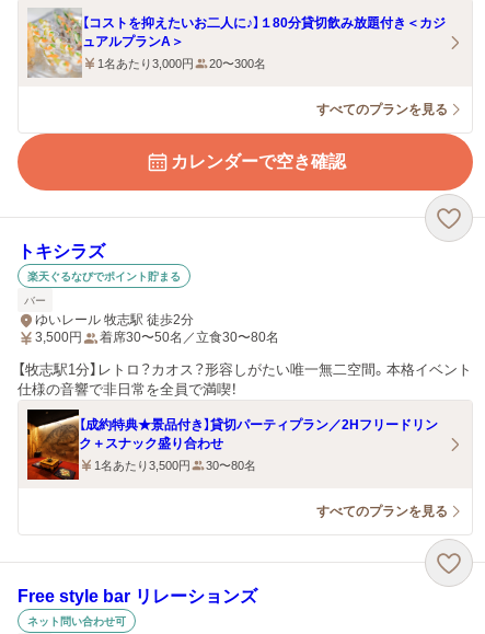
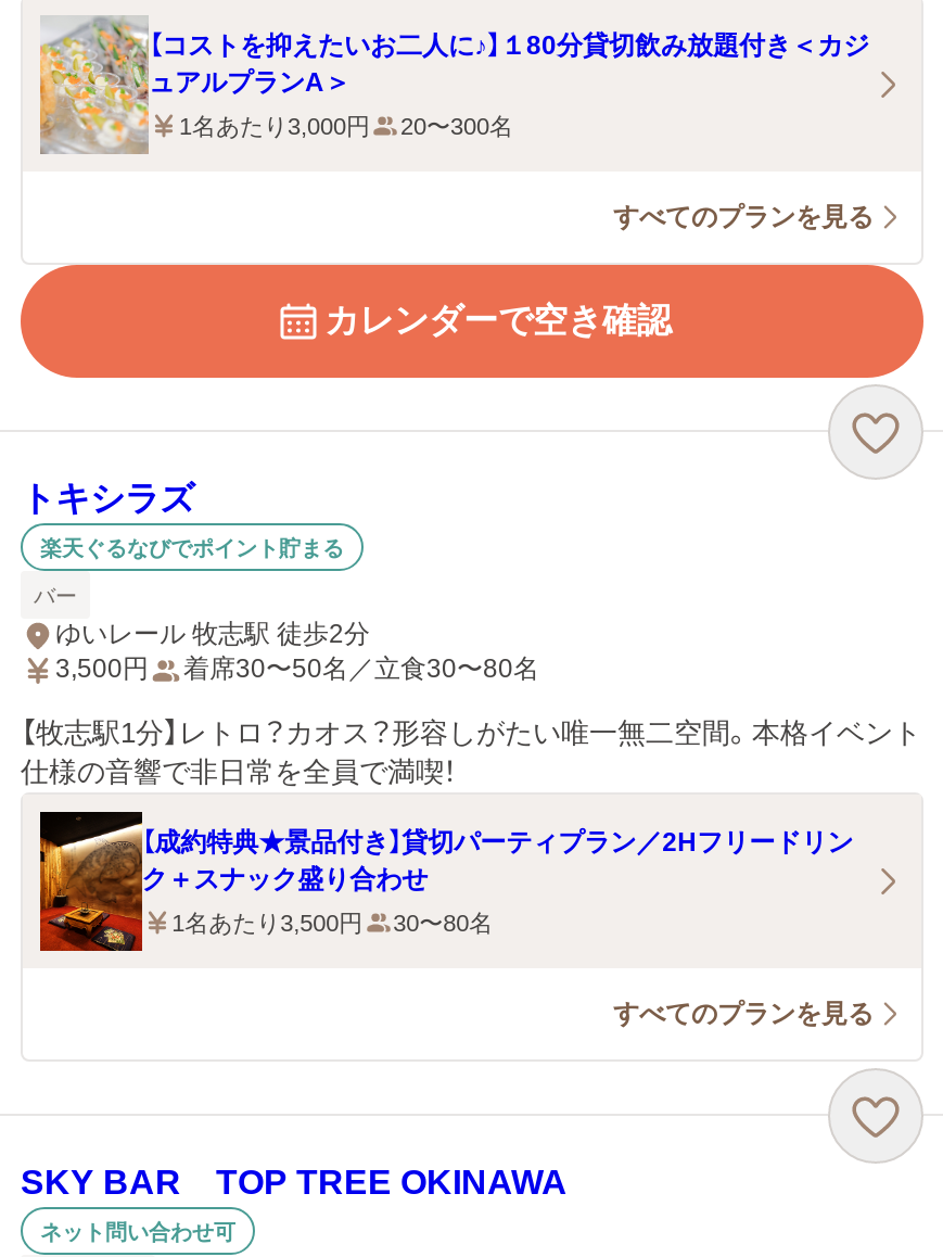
[18,587,257,606] Free style bar リレーションズ -> [21,1164,568,1201] SKY BAR TOP TREE OKINAWA

